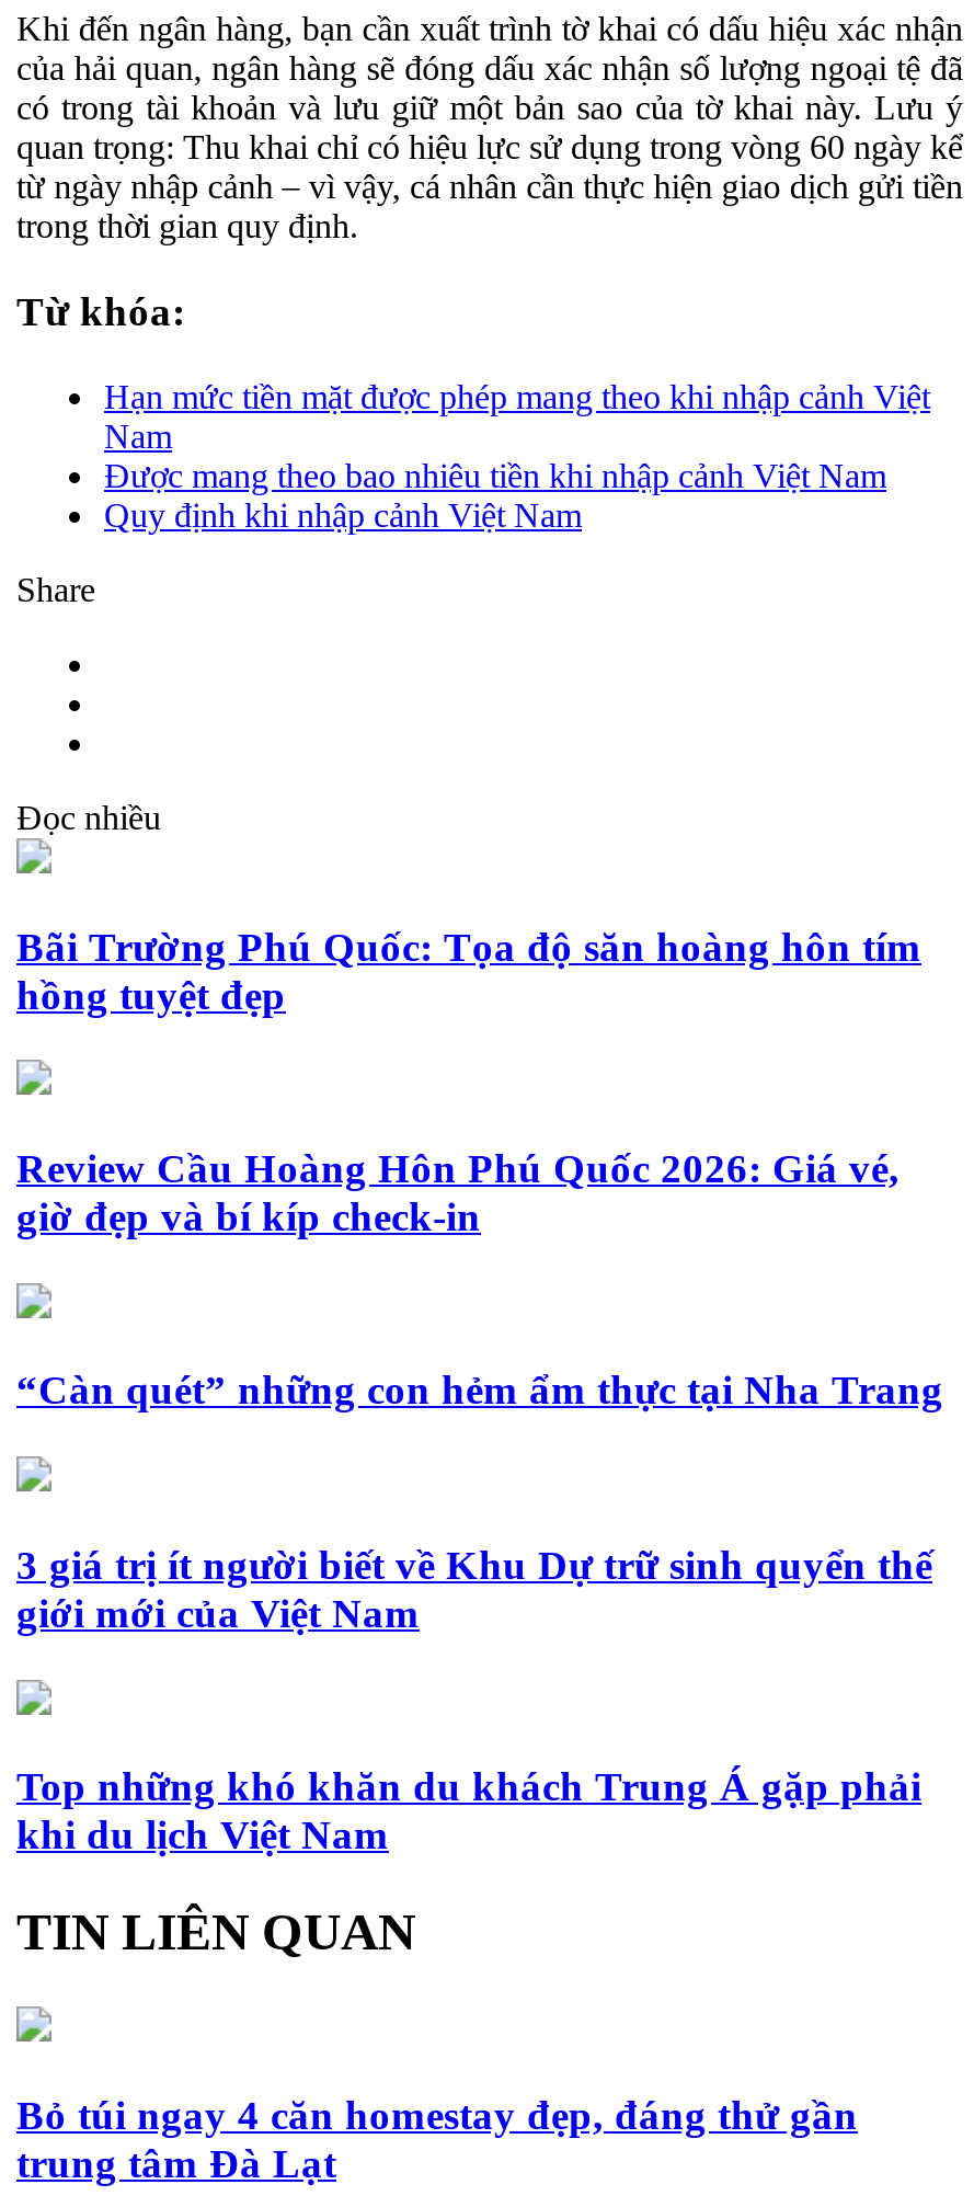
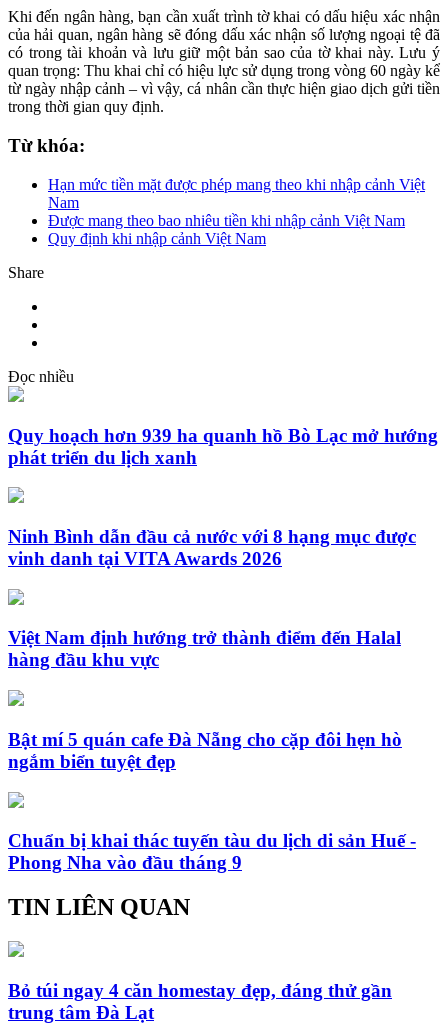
[16,923,921,1017] Bãi Trường Phú Quốc: Tọa độ săn hoàng hôn tím | hồng tuyệt đẹp -> [8,425,438,468] Quy hoạch hơn 939 ha quanh hồ Bò Lạc mở hướng | phát triển du lịch xanh
[16,1145,899,1239] Review Cầu Hoàng Hôn Phú Quốc 2026: Giá vé, | giờ đẹp và bí kíp check-in -> [8,526,416,569] Ninh Bình dẫn đầu cả nước với 8 hạng mục được | vinh danh tại VITA Awards 2026
[16,1368,943,1414] “Càn quét” những con hẻm ẩm thực tại Nha Trang -> [8,627,401,670] Việt Nam định hướng trở thành điểm đến Halal | hàng đầu khu vực
[16,1542,932,1636] 3 giá trị ít người biết về Khu Dự trữ sinh quyển thế | giới mới của Việt Nam -> [8,729,402,772] Bật mí 5 quán cafe Đà Nẵng cho cặp đôi hẹn hò | ngắm biển tuyệt đẹp
[16,1764,921,1858] Top những khó khăn du khách Trung Á gặp phải | khi du lịch Việt Nam -> [8,830,416,873] Chuẩn bị khai thác tuyến tàu du lịch di sản Huế - | Phong Nha vào đầu tháng 9

